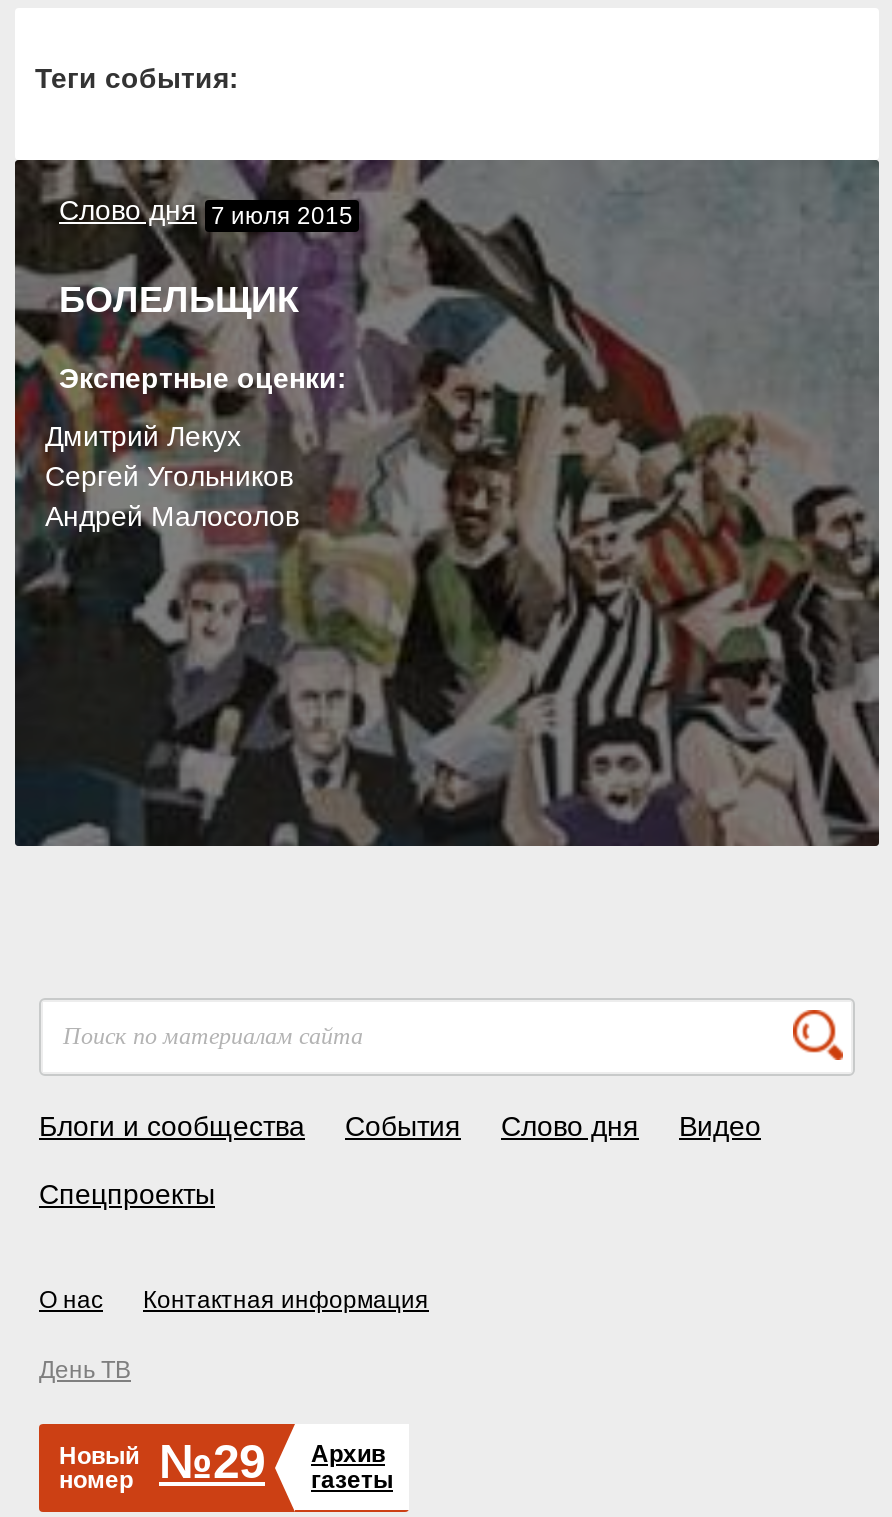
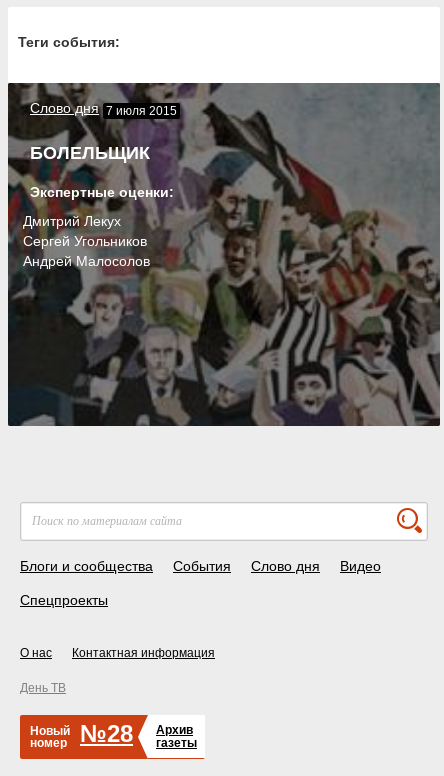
[59,1433,393,1493] Новый номер №29 Архив газеты -> [30,720,197,750] Новый номер №28 Архив газеты

